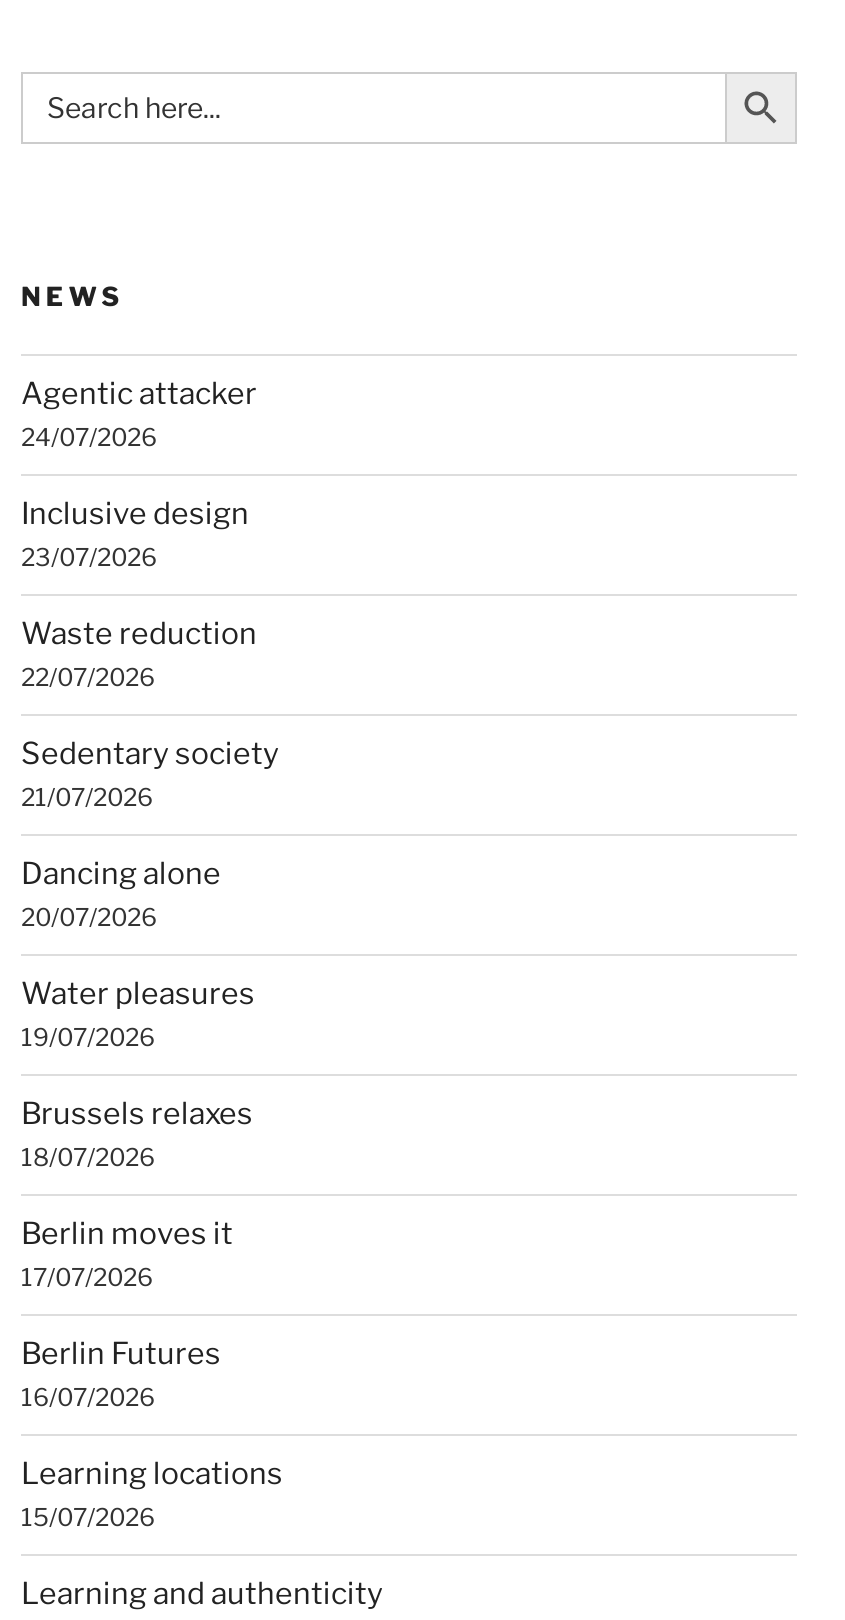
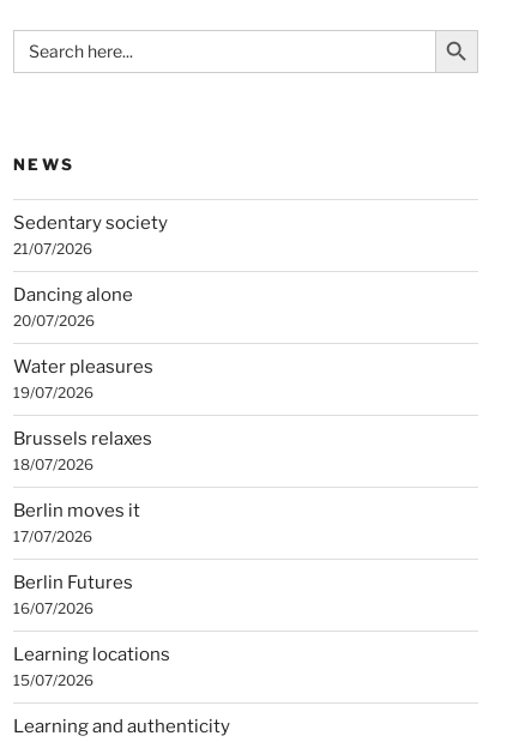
[21,376,257,692] Agentic attacker | 24/07/2026 | Inclusive design | 23/07/2026 | Waste reduction | 22/07/2026 -> none

